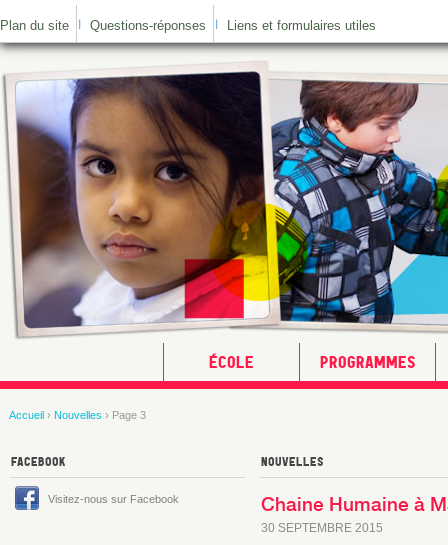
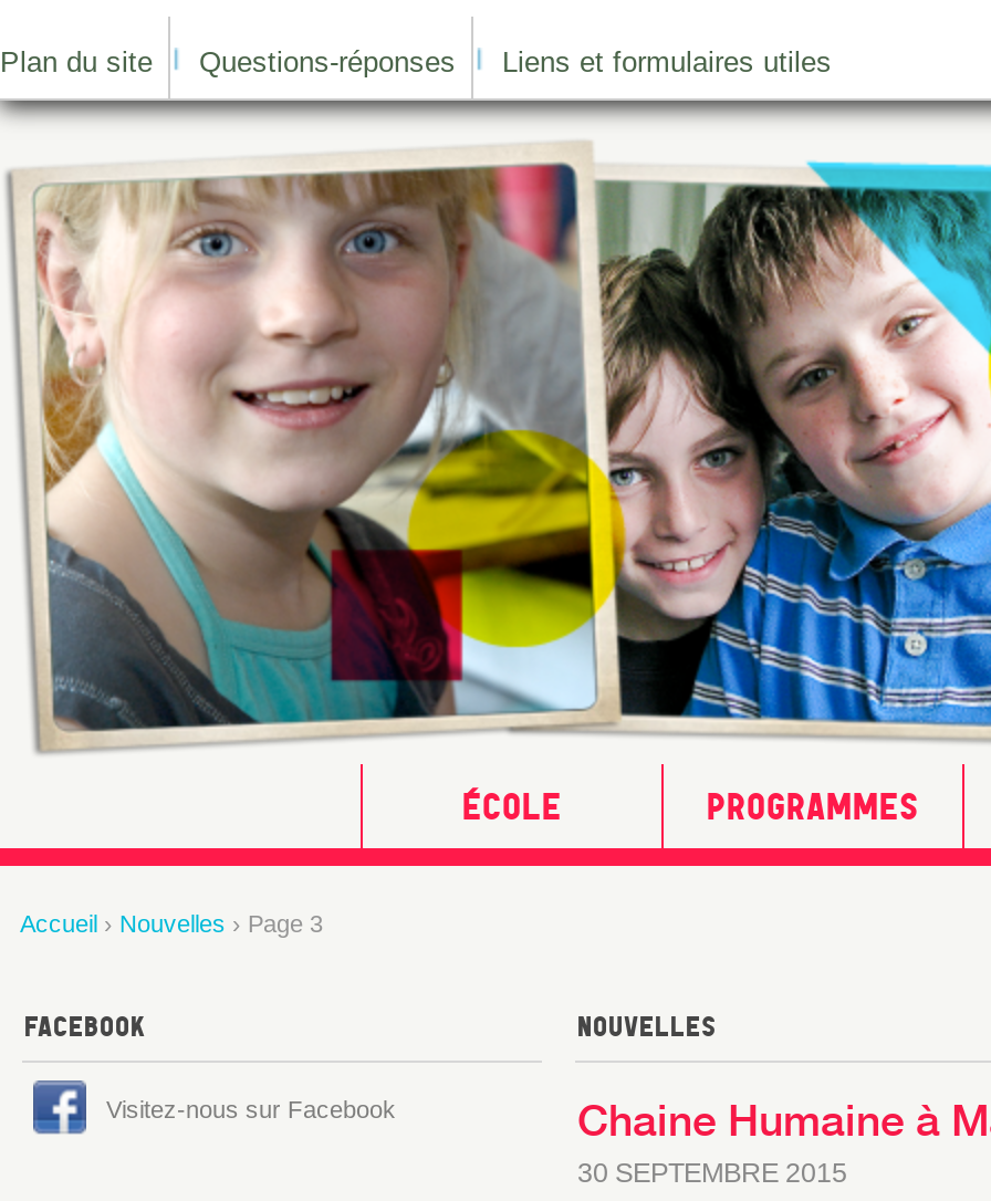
[15,71,445,335] [image] -> [33,160,984,746] [image]

